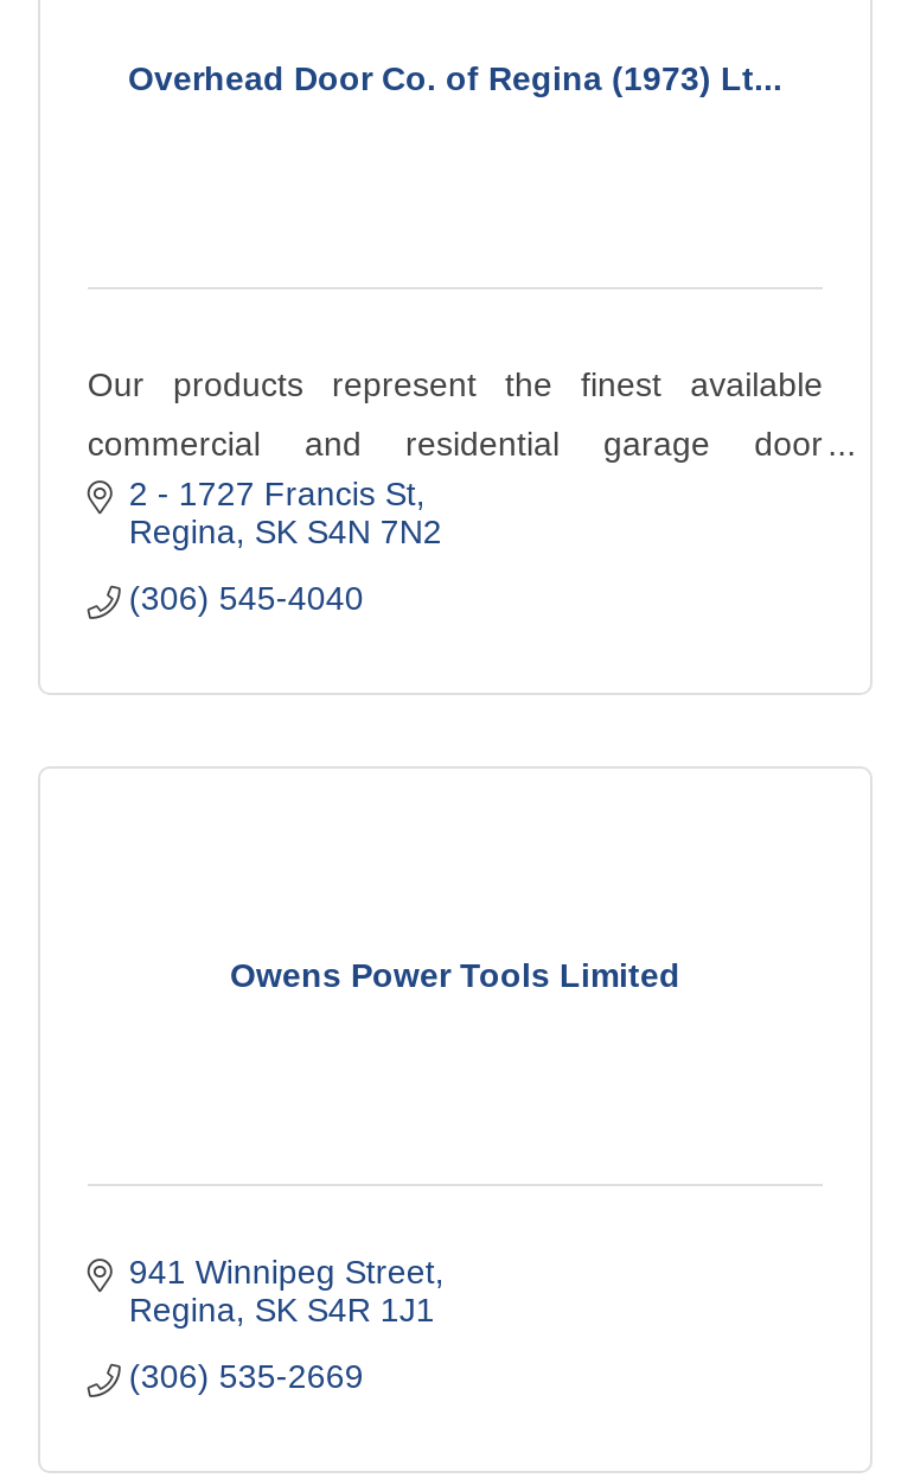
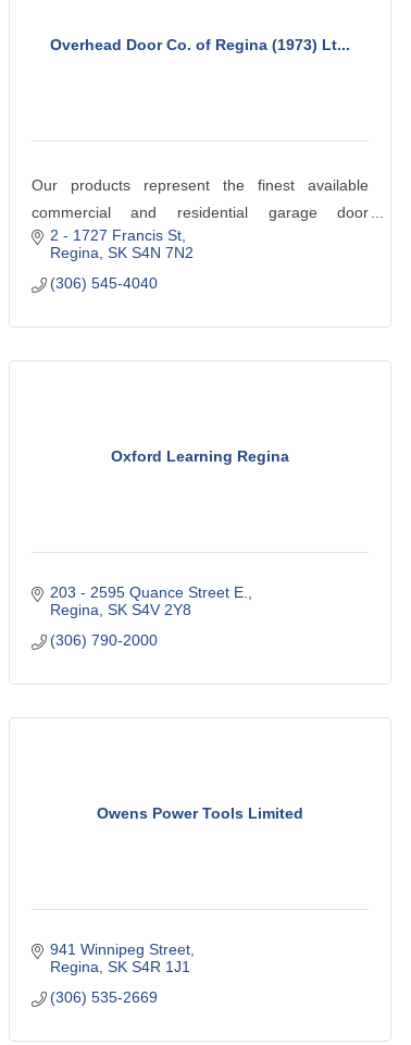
none -> [50,584,248,649] 203 - 2595 Quance Street E. | Regina SK S4V 2Y8 | (306) 790-2000
none -> [111,448,289,465] Oxford Learning Regina

